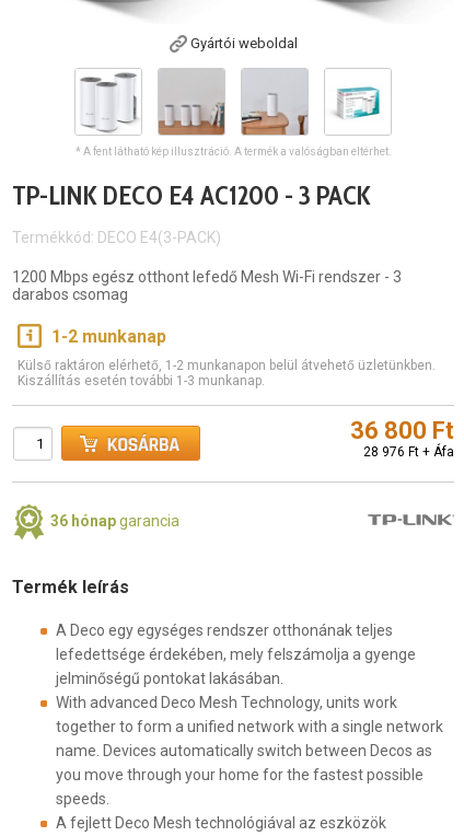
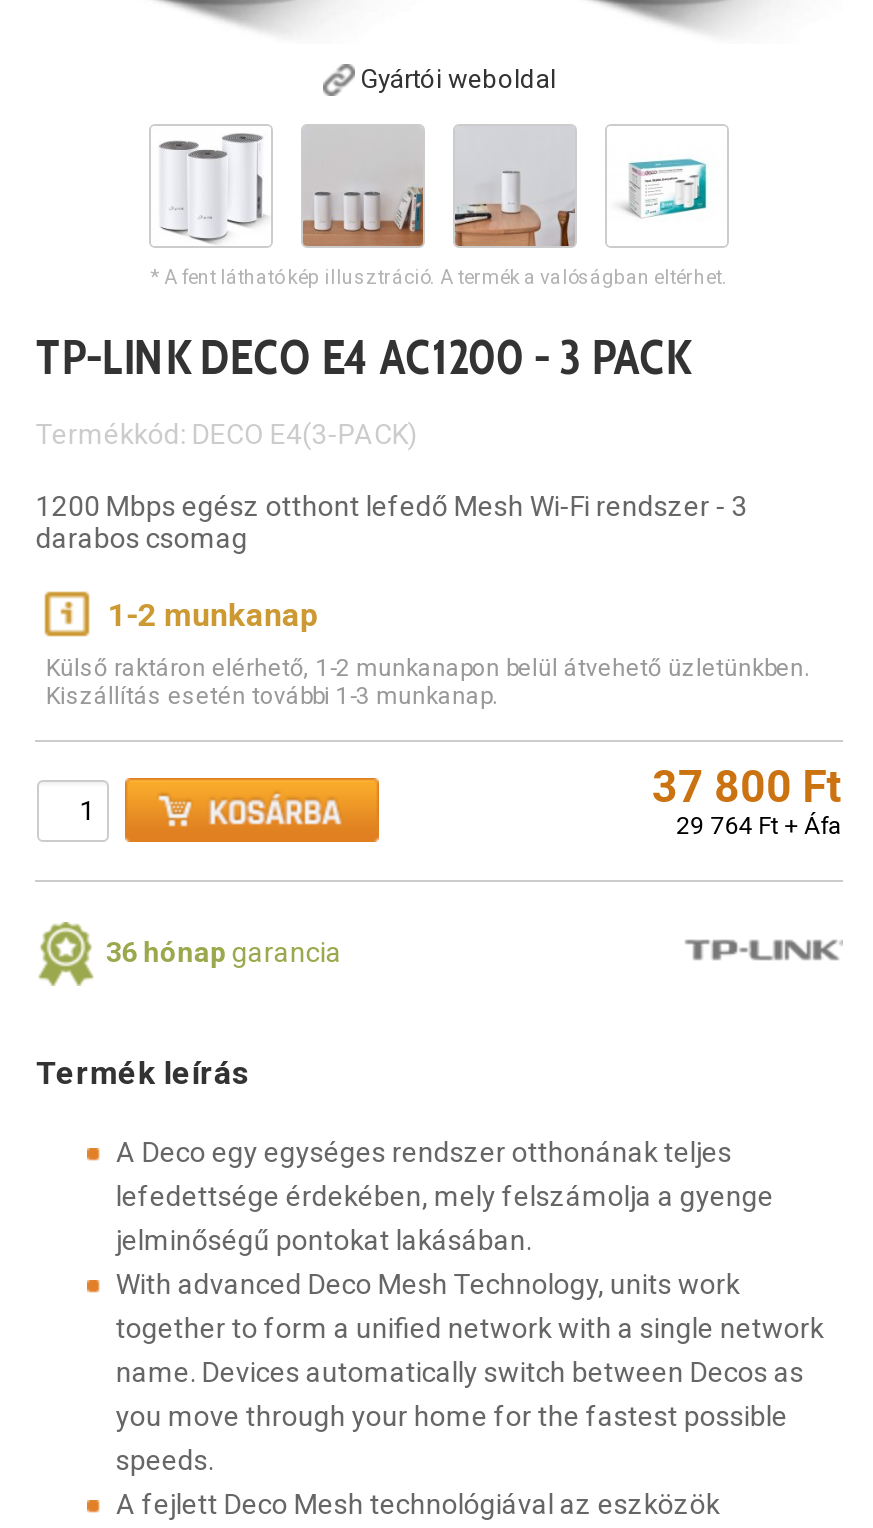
[350,417,454,444] 36 800 Ft -> [652,761,842,811] 37 800 Ft
[363,444,454,459] 28 976 Ft + Áfa -> [676,811,842,839] 29 764 Ft + Áfa

